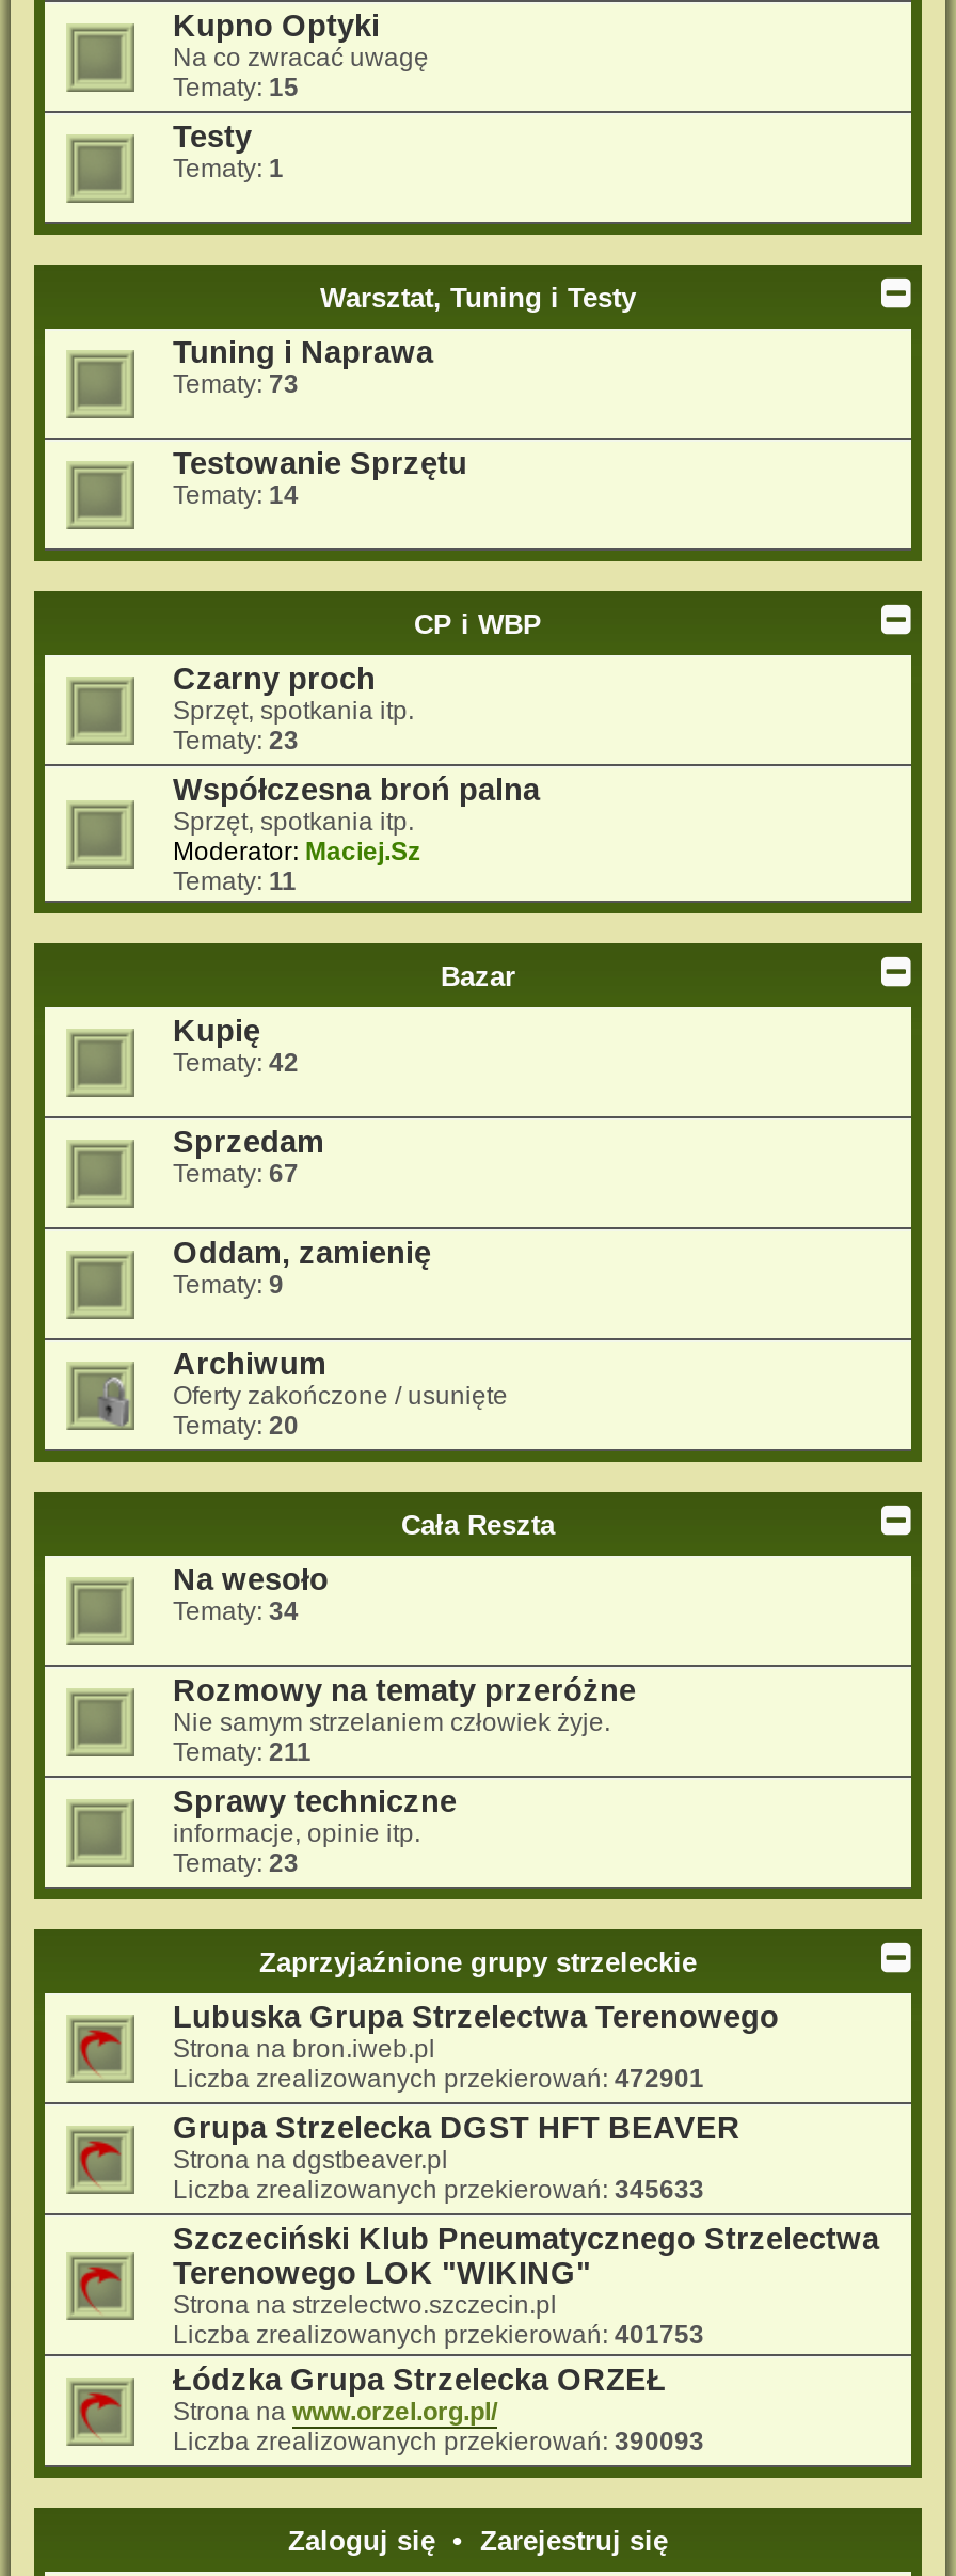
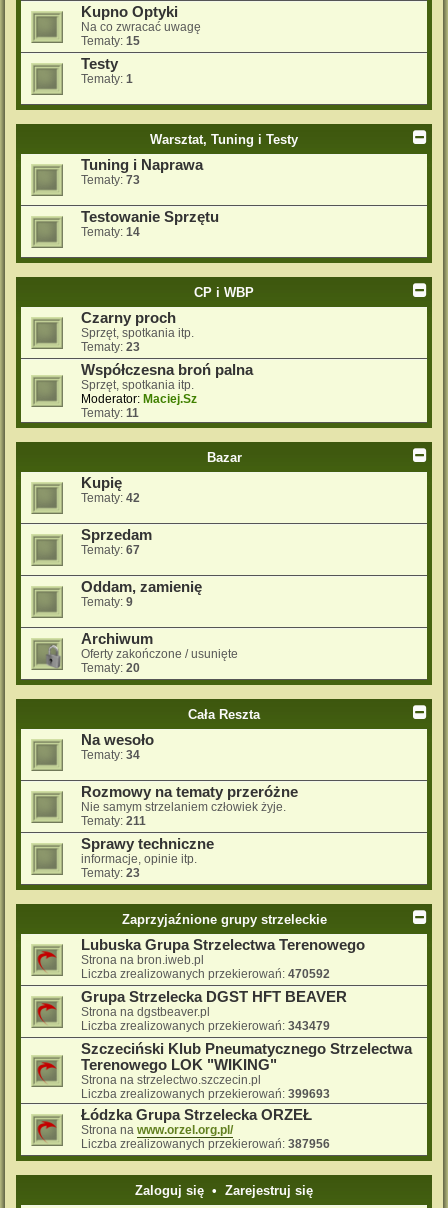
[173,2064,704,2094] Liczba zrealizowanych przekierowań: 472901 -> [81,967,330,981] Liczba zrealizowanych przekierowań: 470592
[173,2175,704,2205] Liczba zrealizowanych przekierowań: 345633 -> [81,1019,330,1033] Liczba zrealizowanych przekierowań: 343479
[173,2320,704,2350] Liczba zrealizowanych przekierowań: 401753 -> [81,1087,330,1101] Liczba zrealizowanych przekierowań: 399693
[173,2427,704,2457] Liczba zrealizowanych przekierowań: 390093 -> [81,1137,330,1151] Liczba zrealizowanych przekierowań: 387956

